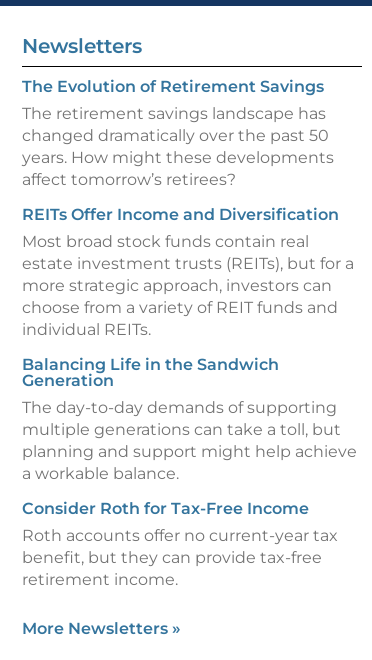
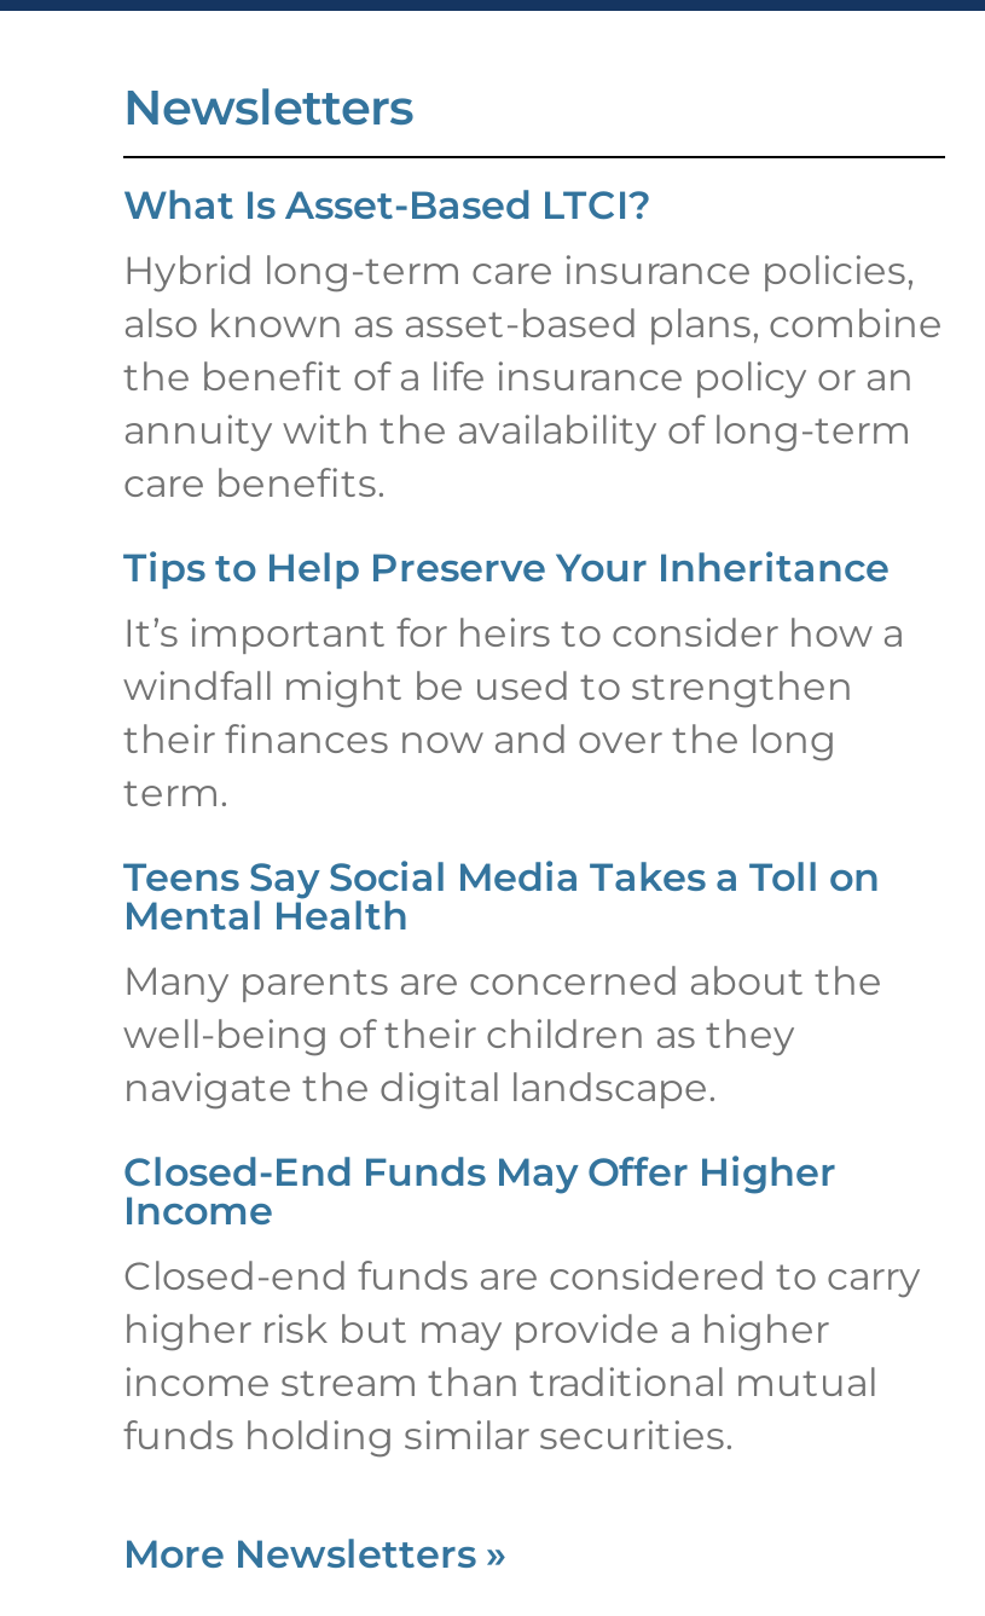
[22,77,334,189] The Evolution of Retirement Savings | The retirement savings landscape has | changed dramatically over the past 50 | years. How might these developments | affect tomorrow’s retirees? -> [123,182,943,506] What Is Asset-Based LTCI? | Hybrid long-term care insurance policies, | also known as asset-based plans, combine | the benefit of a life insurance policy or an | annuity with the availability of long-term | care benefits.
[22,205,354,339] REITs Offer Income and Diversification | Most broad stock funds contain real | estate investment trusts (REITs), but for a | more strategic approach, investors can | choose from a variety of REIT funds and | individual REITs. -> [123,545,904,816] Tips to Help Preserve Your Inheritance | It’s important for heirs to consider how a | windfall might be used to strengthen | their finances now and over the long | term.
[22,355,357,483] Balancing Life in the Sandwich | Generation | The day-to-day demands of supporting | multiple generations can take a toll, but | planning and support might help achieve | a workable balance. -> [123,854,882,1111] Teens Say Social Media Takes a Toll on | Mental Health | Many parents are concerned about the | well-being of their children as they | navigate the digital landscape.
[22,499,338,589] Consider Roth for Tax-Free Income | Roth accounts offer no current-year tax | benefit, but they can provide tax-free | retirement income. -> [123,1149,921,1459] Closed-End Funds May Offer Higher | Income | Closed-end funds are considered to carry | higher risk but may provide a higher | income stream than traditional mutual | funds holding similar securities.

